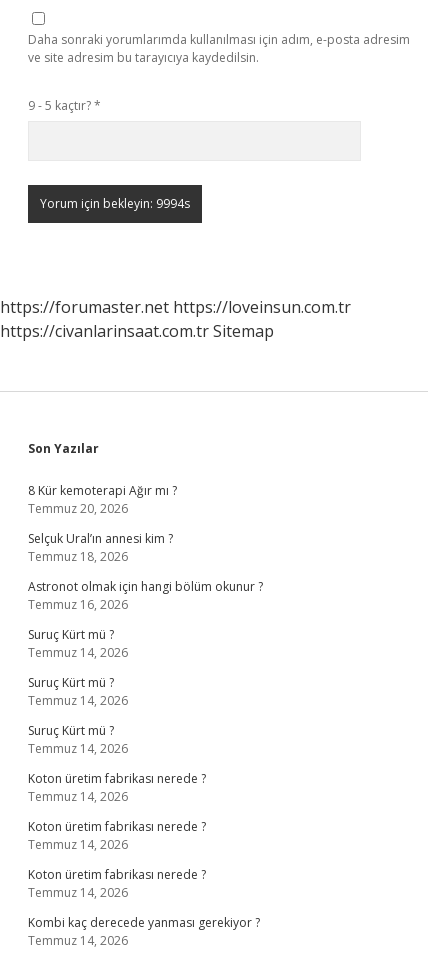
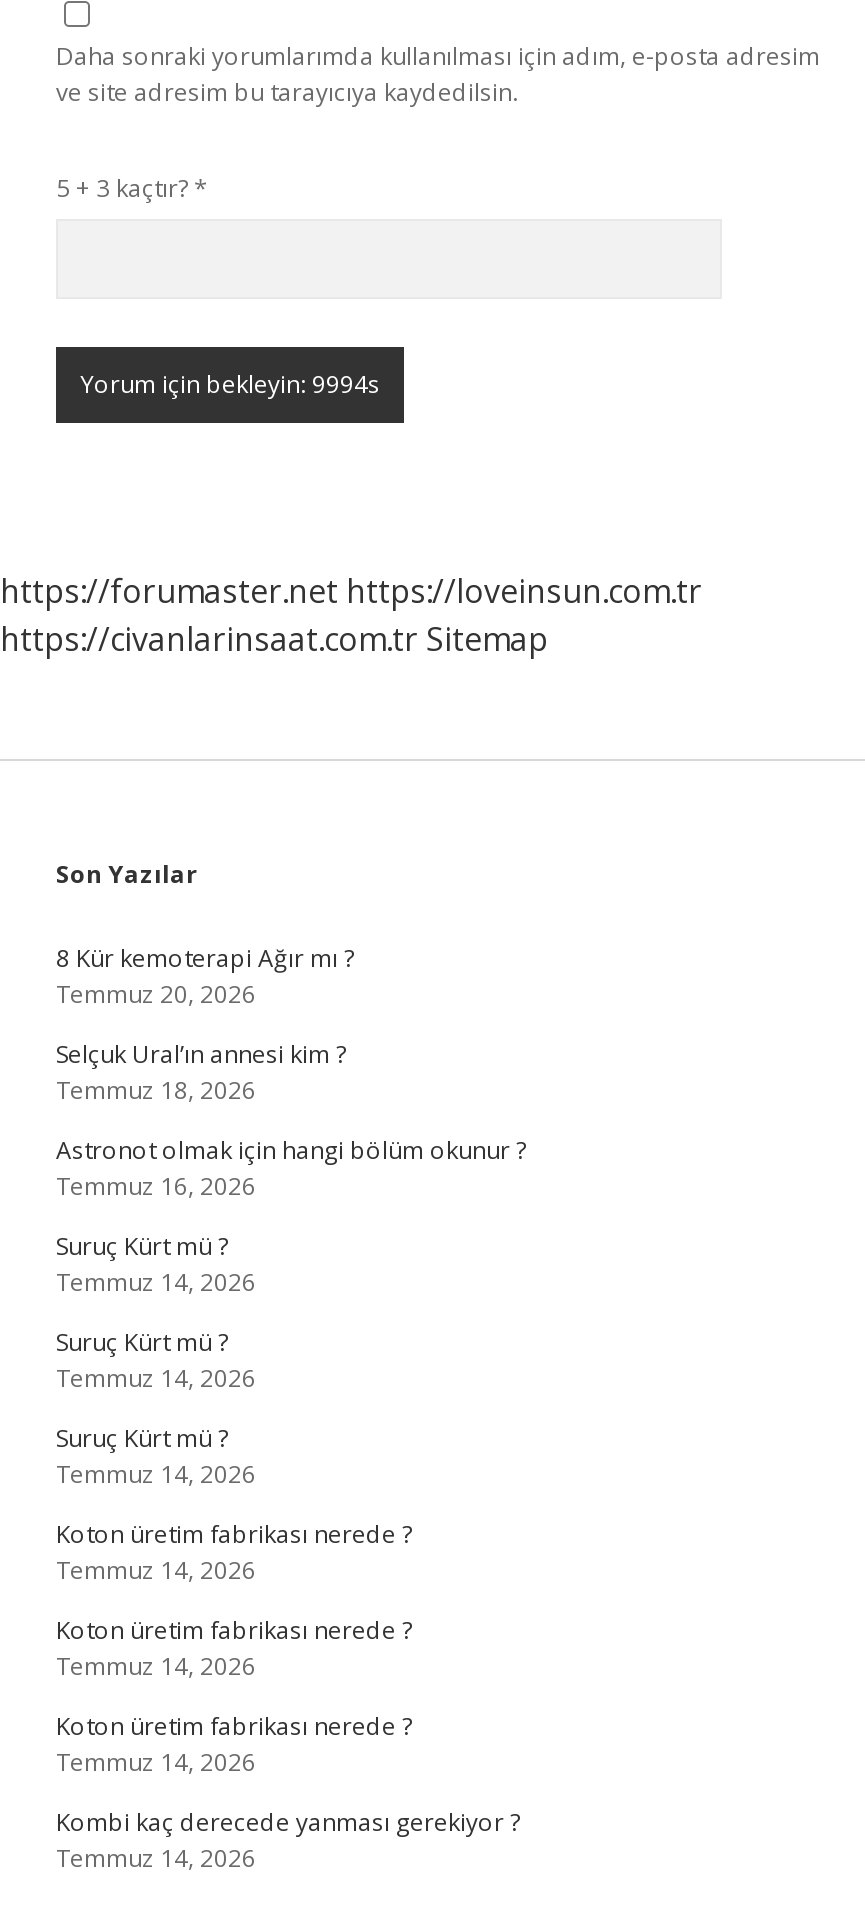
[28,97,101,114] 9 - 5 kaçtır? * -> [56,171,208,205] 5 + 3 kaçtır? *

